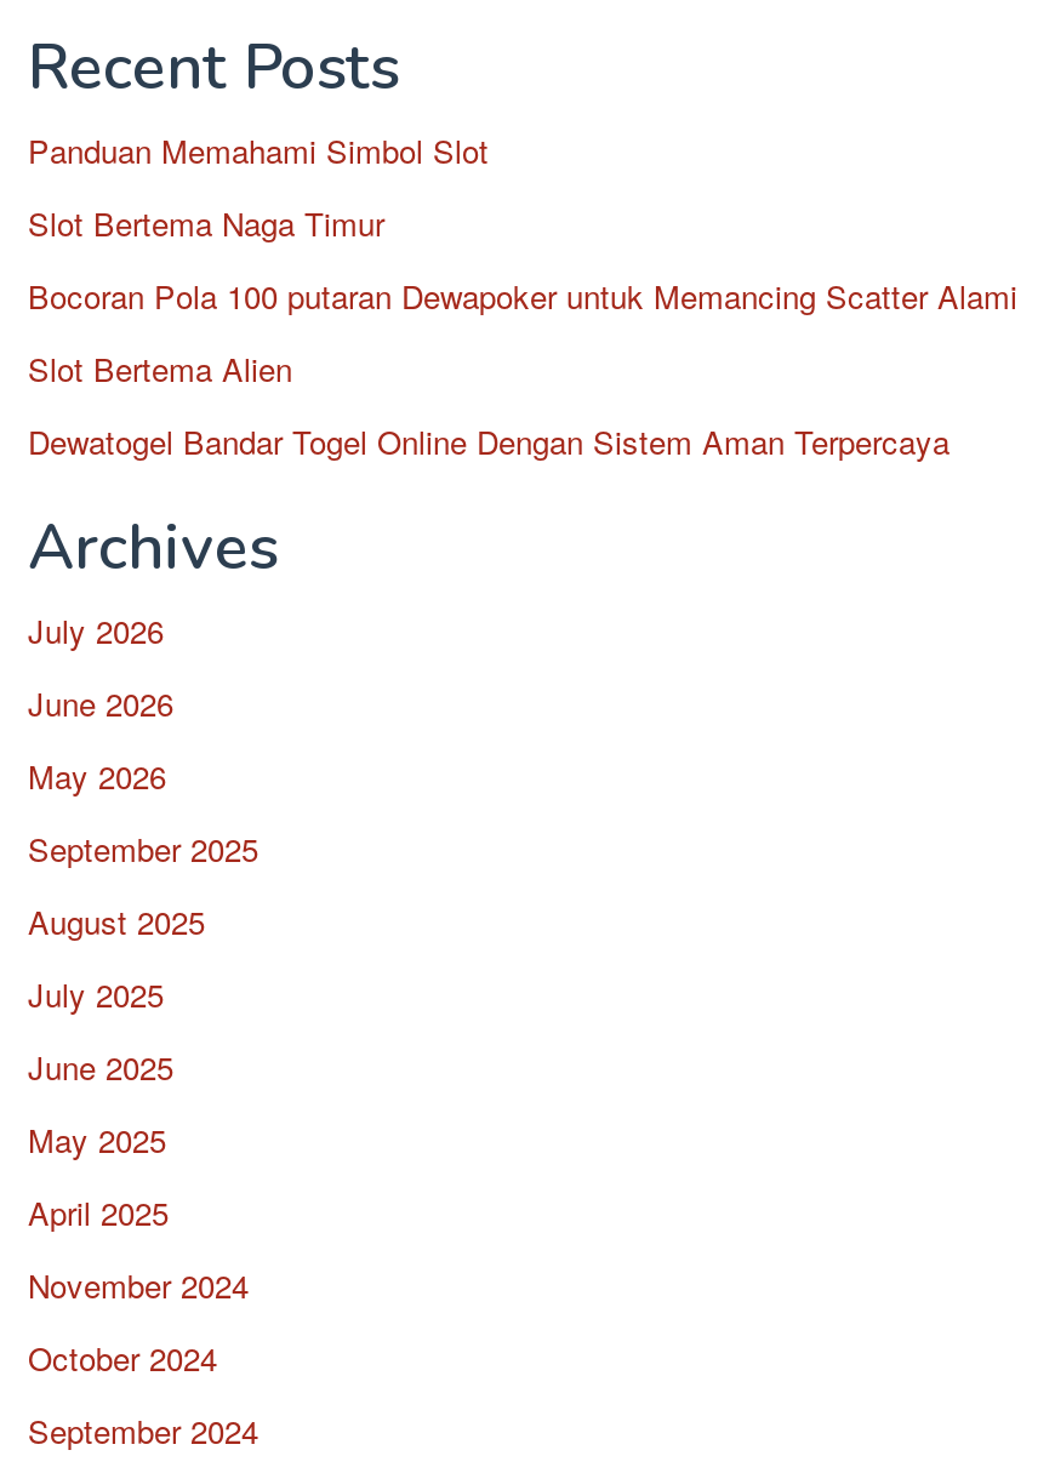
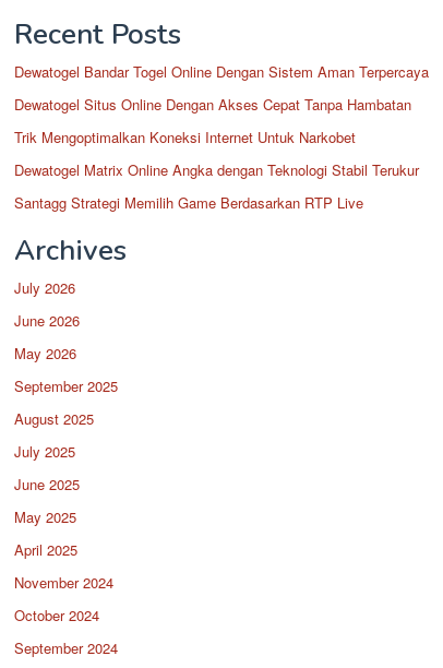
[28,127,1017,392] Panduan Memahami Simbol Slot | Slot Bertema Naga Timur | Bocoran Pola 100 putaran Dewapoker untuk Memancing Scatter Alami | Slot Bertema Alien -> none
moved [28,418,949,464] -> [14,61,429,82]: Dewatogel Bandar Togel Online Dengan Sistem Aman Terpercaya
none -> [14,94,419,213] Dewatogel Situs Online Dengan Akses Cepat Tanpa Hambatan | Trik Mengoptimalkan Koneksi Internet Untuk Narkobet | Dewatogel Matrix Online Angka dengan Teknologi Stabil Terukur | Santagg Strategi Memilih Game Berdasarkan RTP Live

